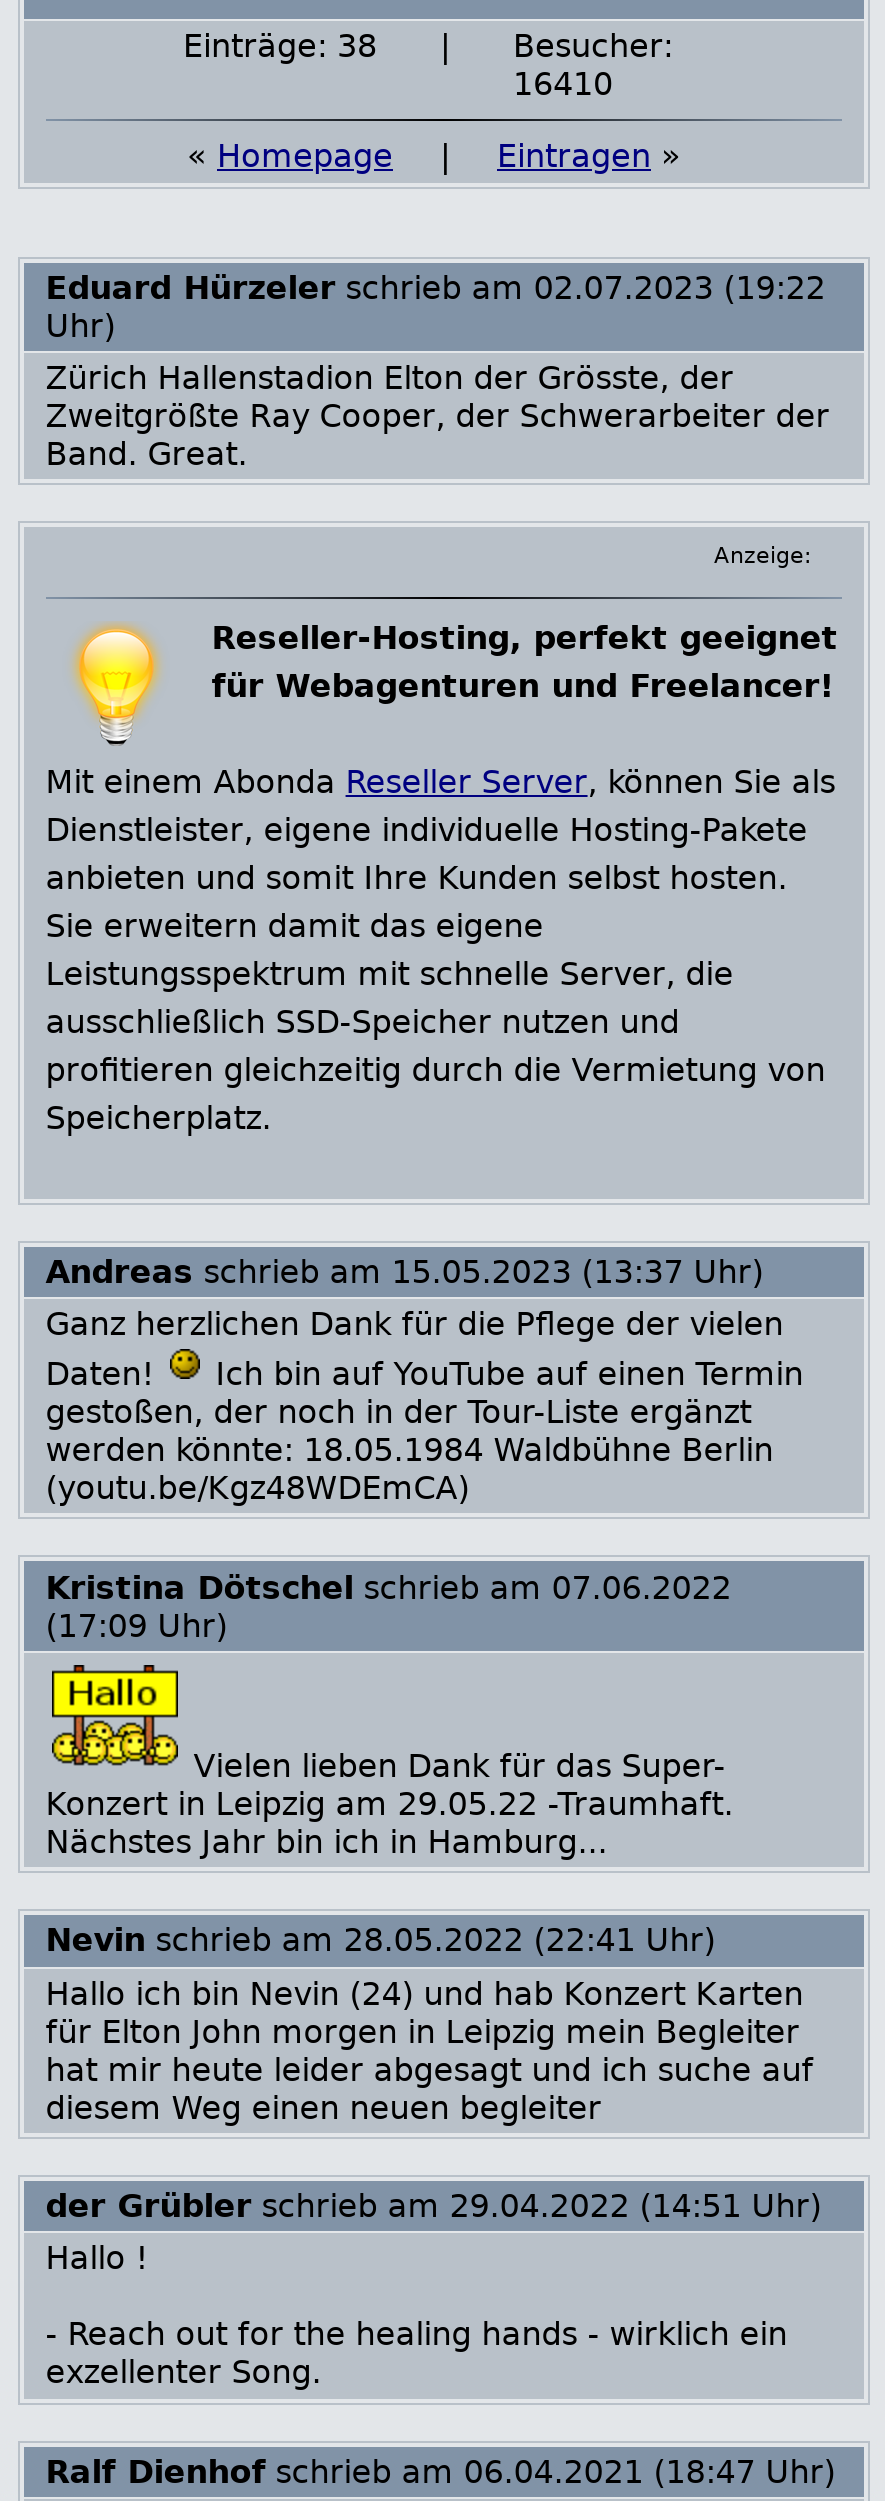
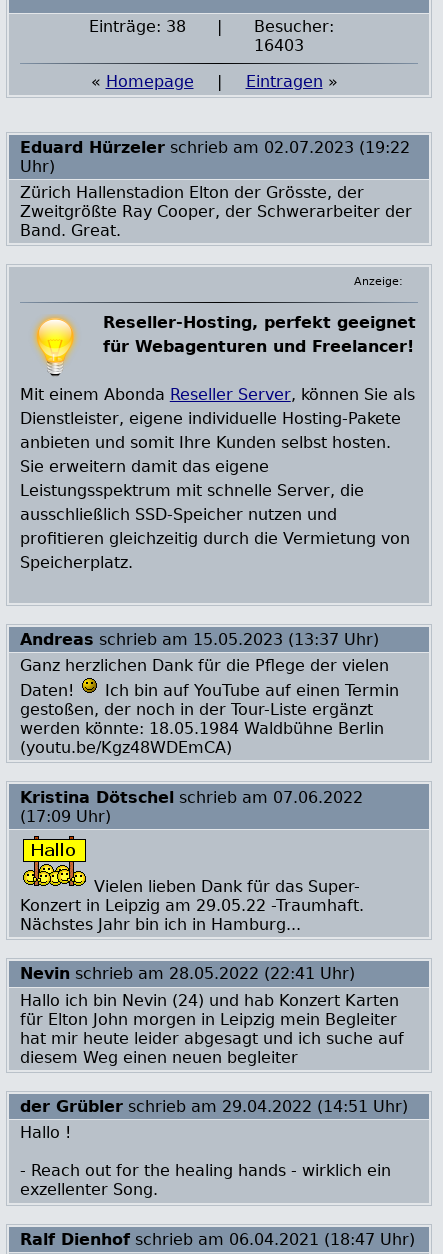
[513,66,613,104] 16410 -> [253,36,303,55] 16403

